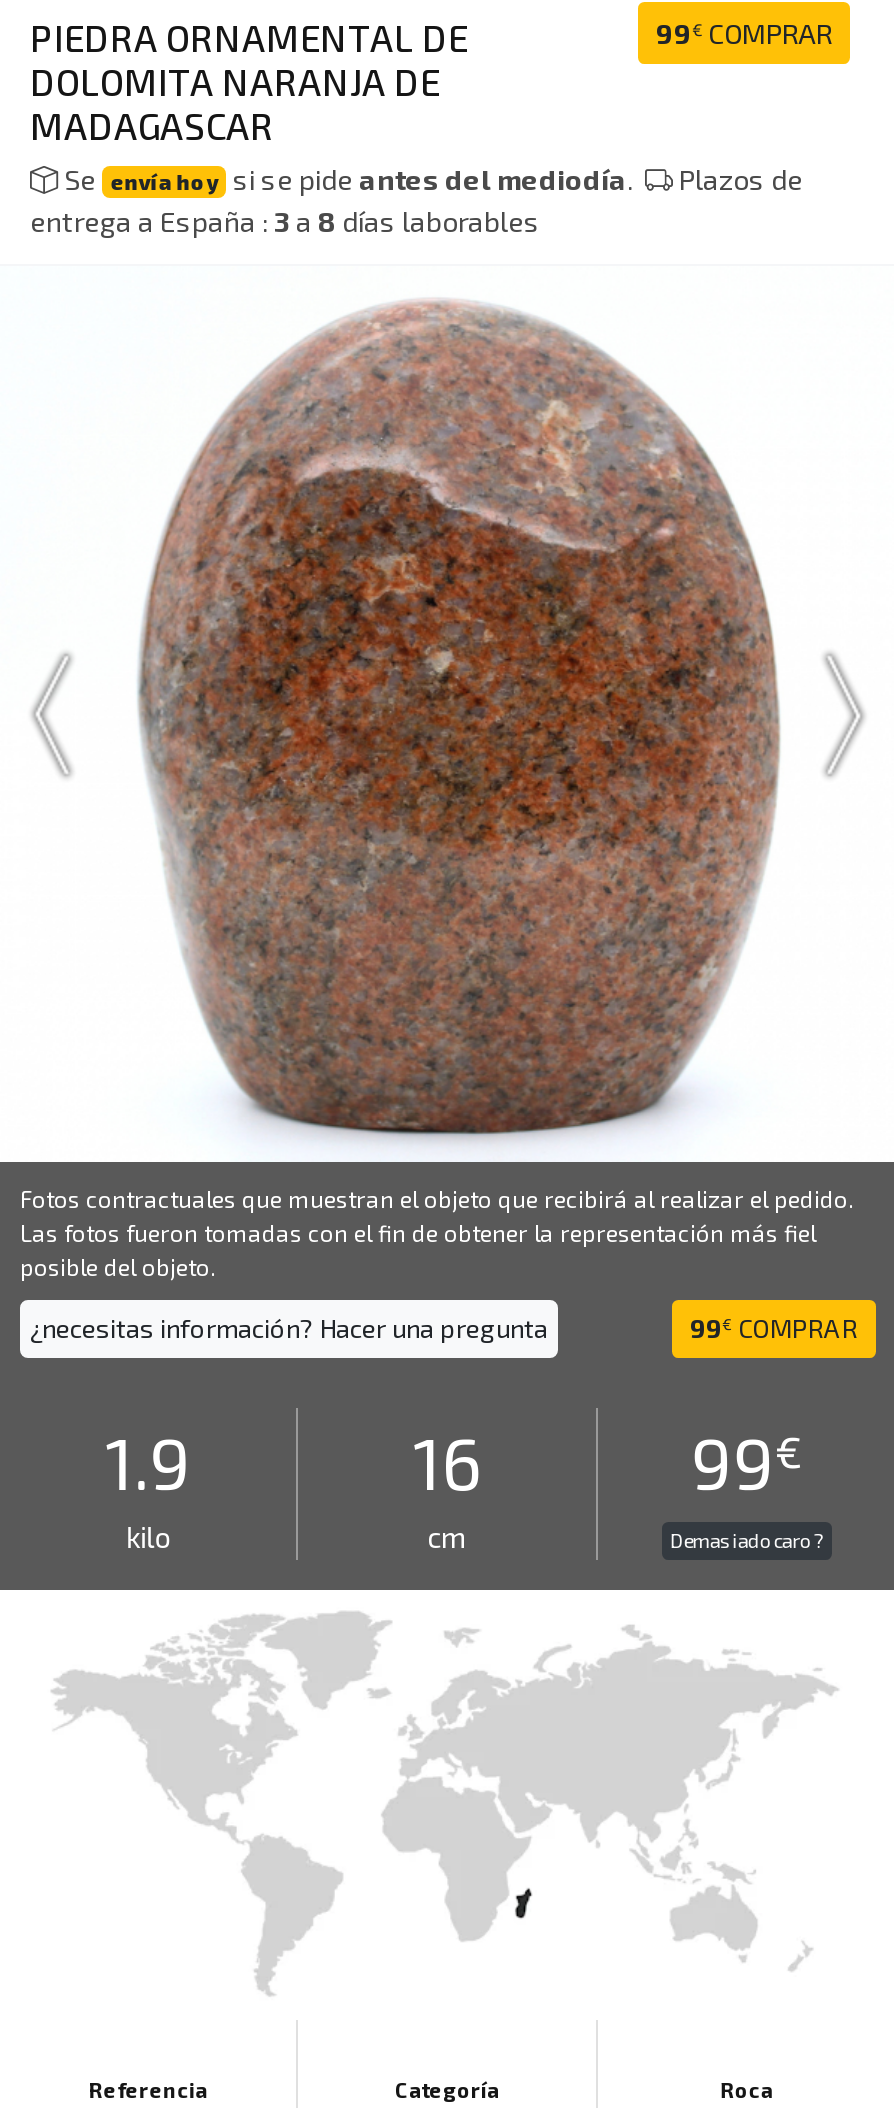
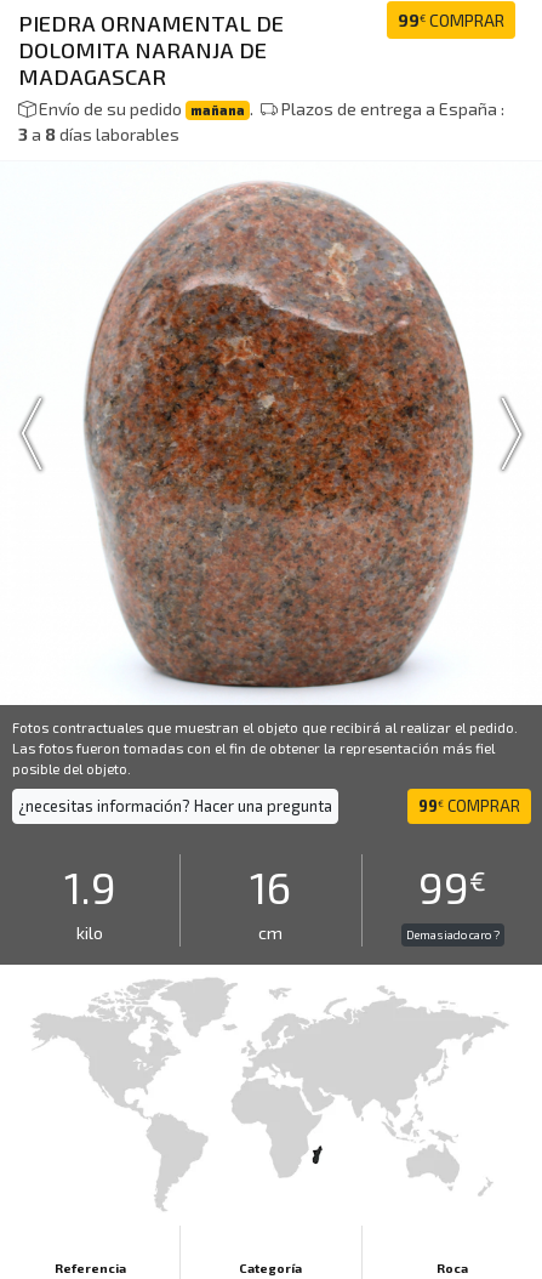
[30,162,803,238] Se envía hoy si se pide antes del mediodía. | Plazos de | entrega a España : 3 a 8 días laborables -> [18,98,505,144] Envío de su pedido mañana . | Plazos de entrega a España : | 3 a 8 días laborables

